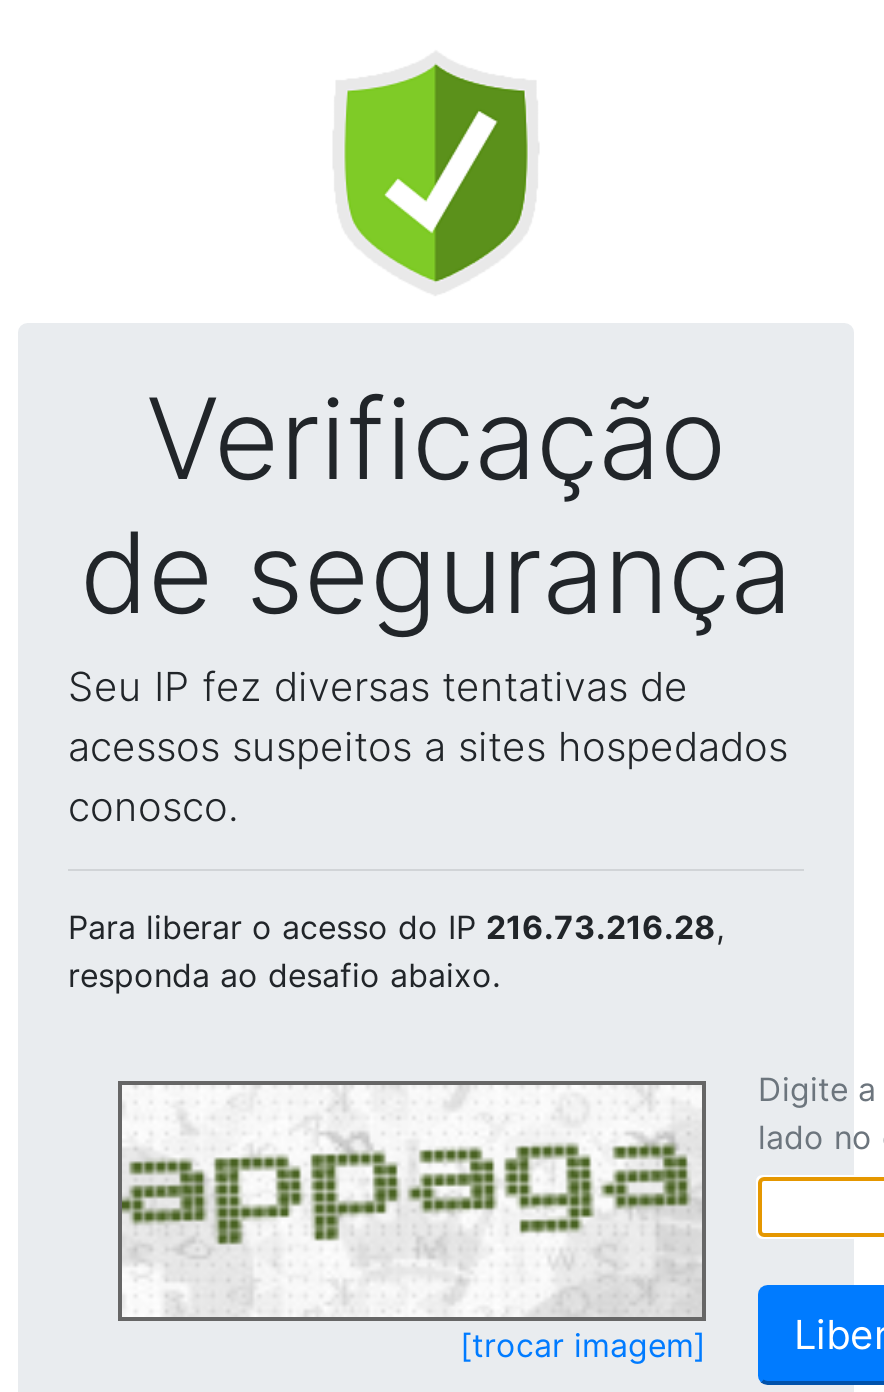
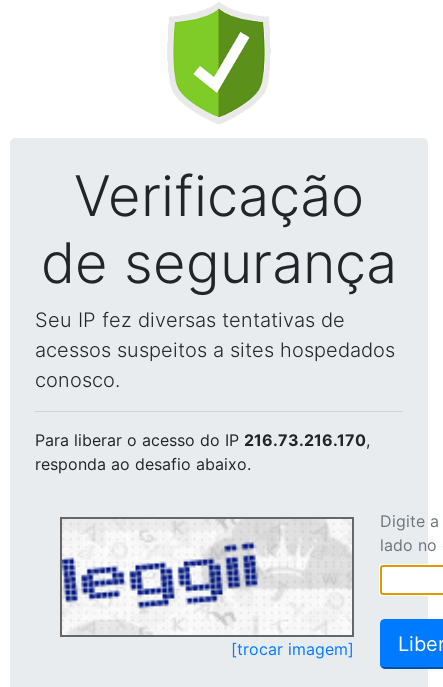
[68,907,724,947] Para liberar o acesso do IP 216.73.216.28, -> [35,430,370,450] Para liberar o acesso do IP 216.73.216.170,
[120,1087,696,1313] [image] -> [61,521,350,634] [image]

